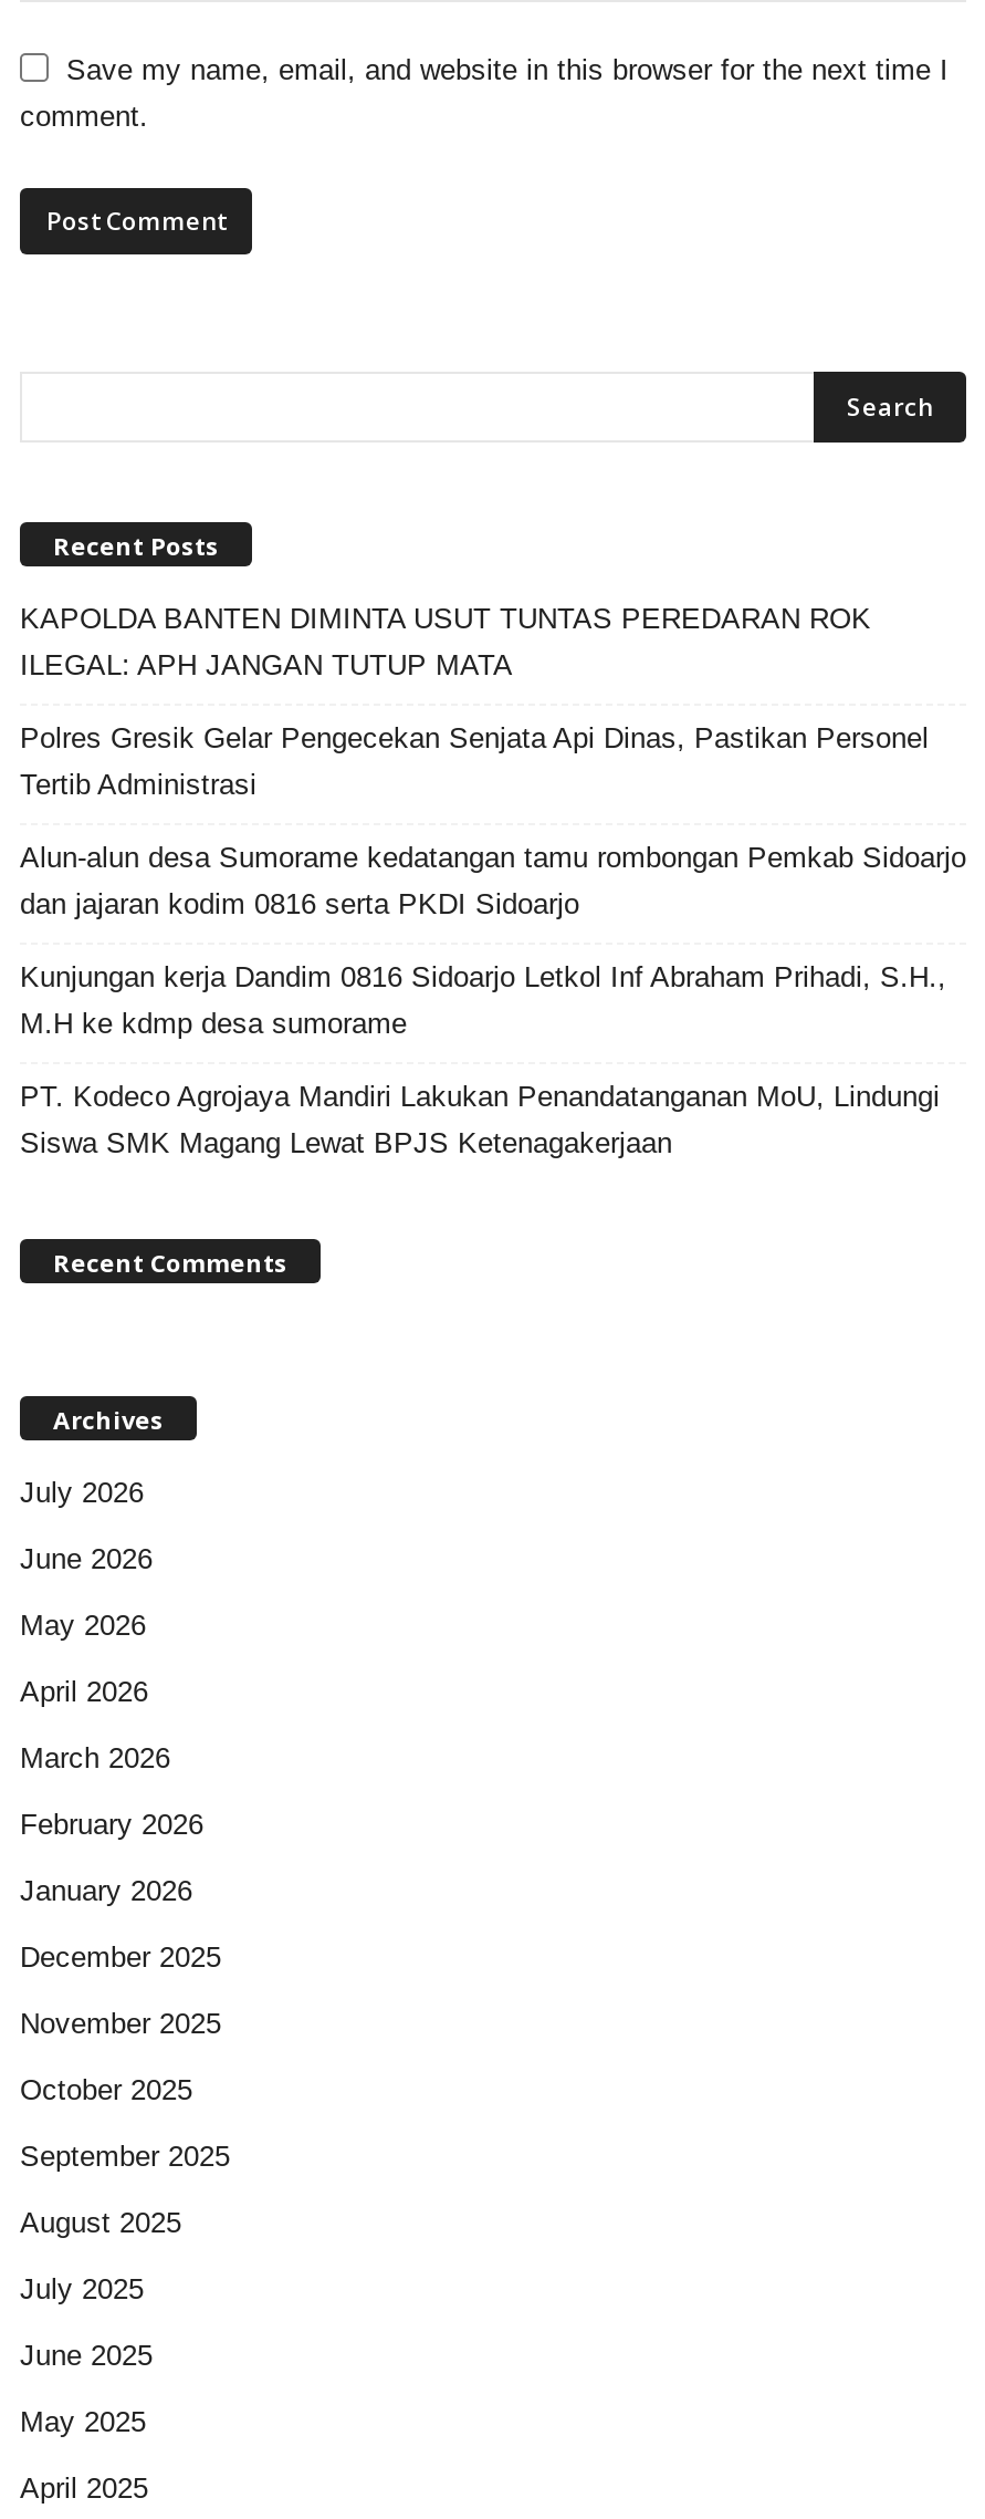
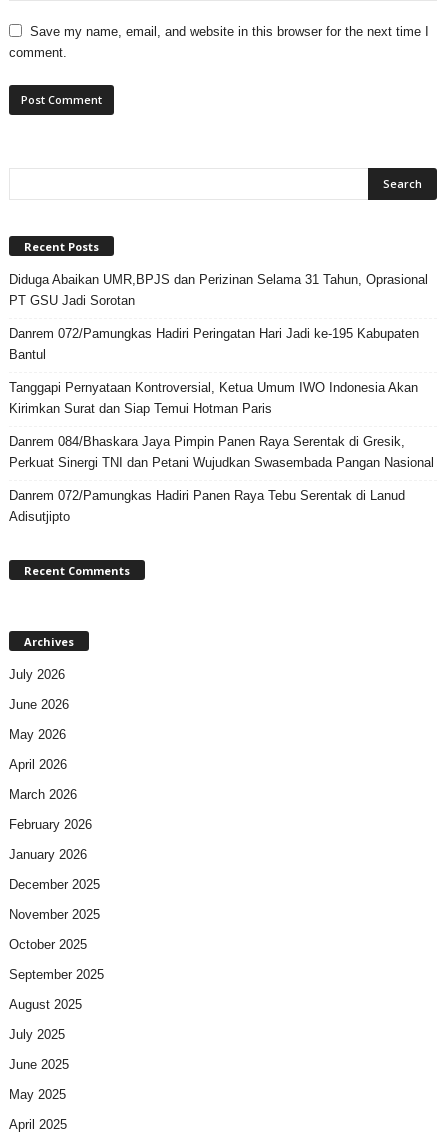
[20,602,871,682] KAPOLDA BANTEN DIMINTA USUT TUNTAS PEREDARAN ROK | ILEGAL: APH JANGAN TUTUP MATA -> [9,272,428,308] Diduga Abaikan UMR,BPJS dan Perizinan Selama 31 Tahun, Oprasional | PT GSU Jadi Sorotan
[20,722,929,801] Polres Gresik Gelar Pengecekan Senjata Api Dinas, Pastikan Personel | Tertib Administrasi -> [9,326,419,362] Danrem 072/Pamungkas Hadiri Peringatan Hari Jadi ke-195 Kabupaten | Bantul
[20,841,966,921] Alun-alun desa Sumorame kedatangan tamu rombongan Pemkab Sidoarjo | dan jajaran kodim 0816 serta PKDI Sidoarjo -> [9,380,418,416] Tanggapi Pernyataan Kontroversial, Ketua Umum IWO Indonesia Akan | Kirimkan Surat dan Siap Temui Hotman Paris
[20,960,946,1040] Kunjungan kerja Dandim 0816 Sidoarjo Letkol Inf Abraham Prihadi, S.H., | M.H ke kdmp desa sumorame -> [9,434,434,470] Danrem 084/Bhaskara Jaya Pimpin Panen Raya Serentak di Gresik, | Perkuat Sinergi TNI dan Petani Wujudkan Swasembada Pangan Nasional
[20,1080,940,1160] PT. Kodeco Agrojaya Mandiri Lakukan Penandatanganan MoU, Lindungi | Siswa SMK Magang Lewat BPJS Ketenagakerjaan -> [9,488,405,524] Danrem 072/Pamungkas Hadiri Panen Raya Tebu Serentak di Lanud | Adisutjipto

